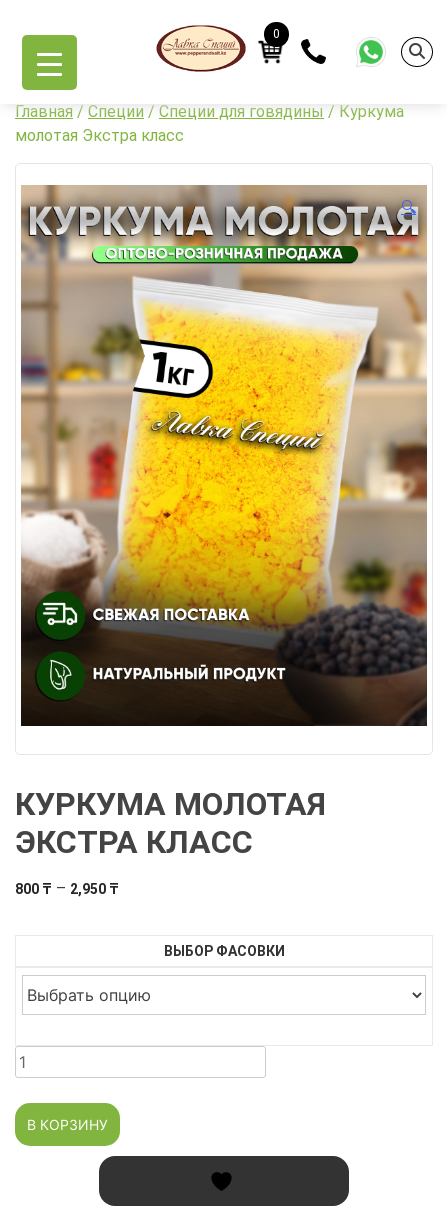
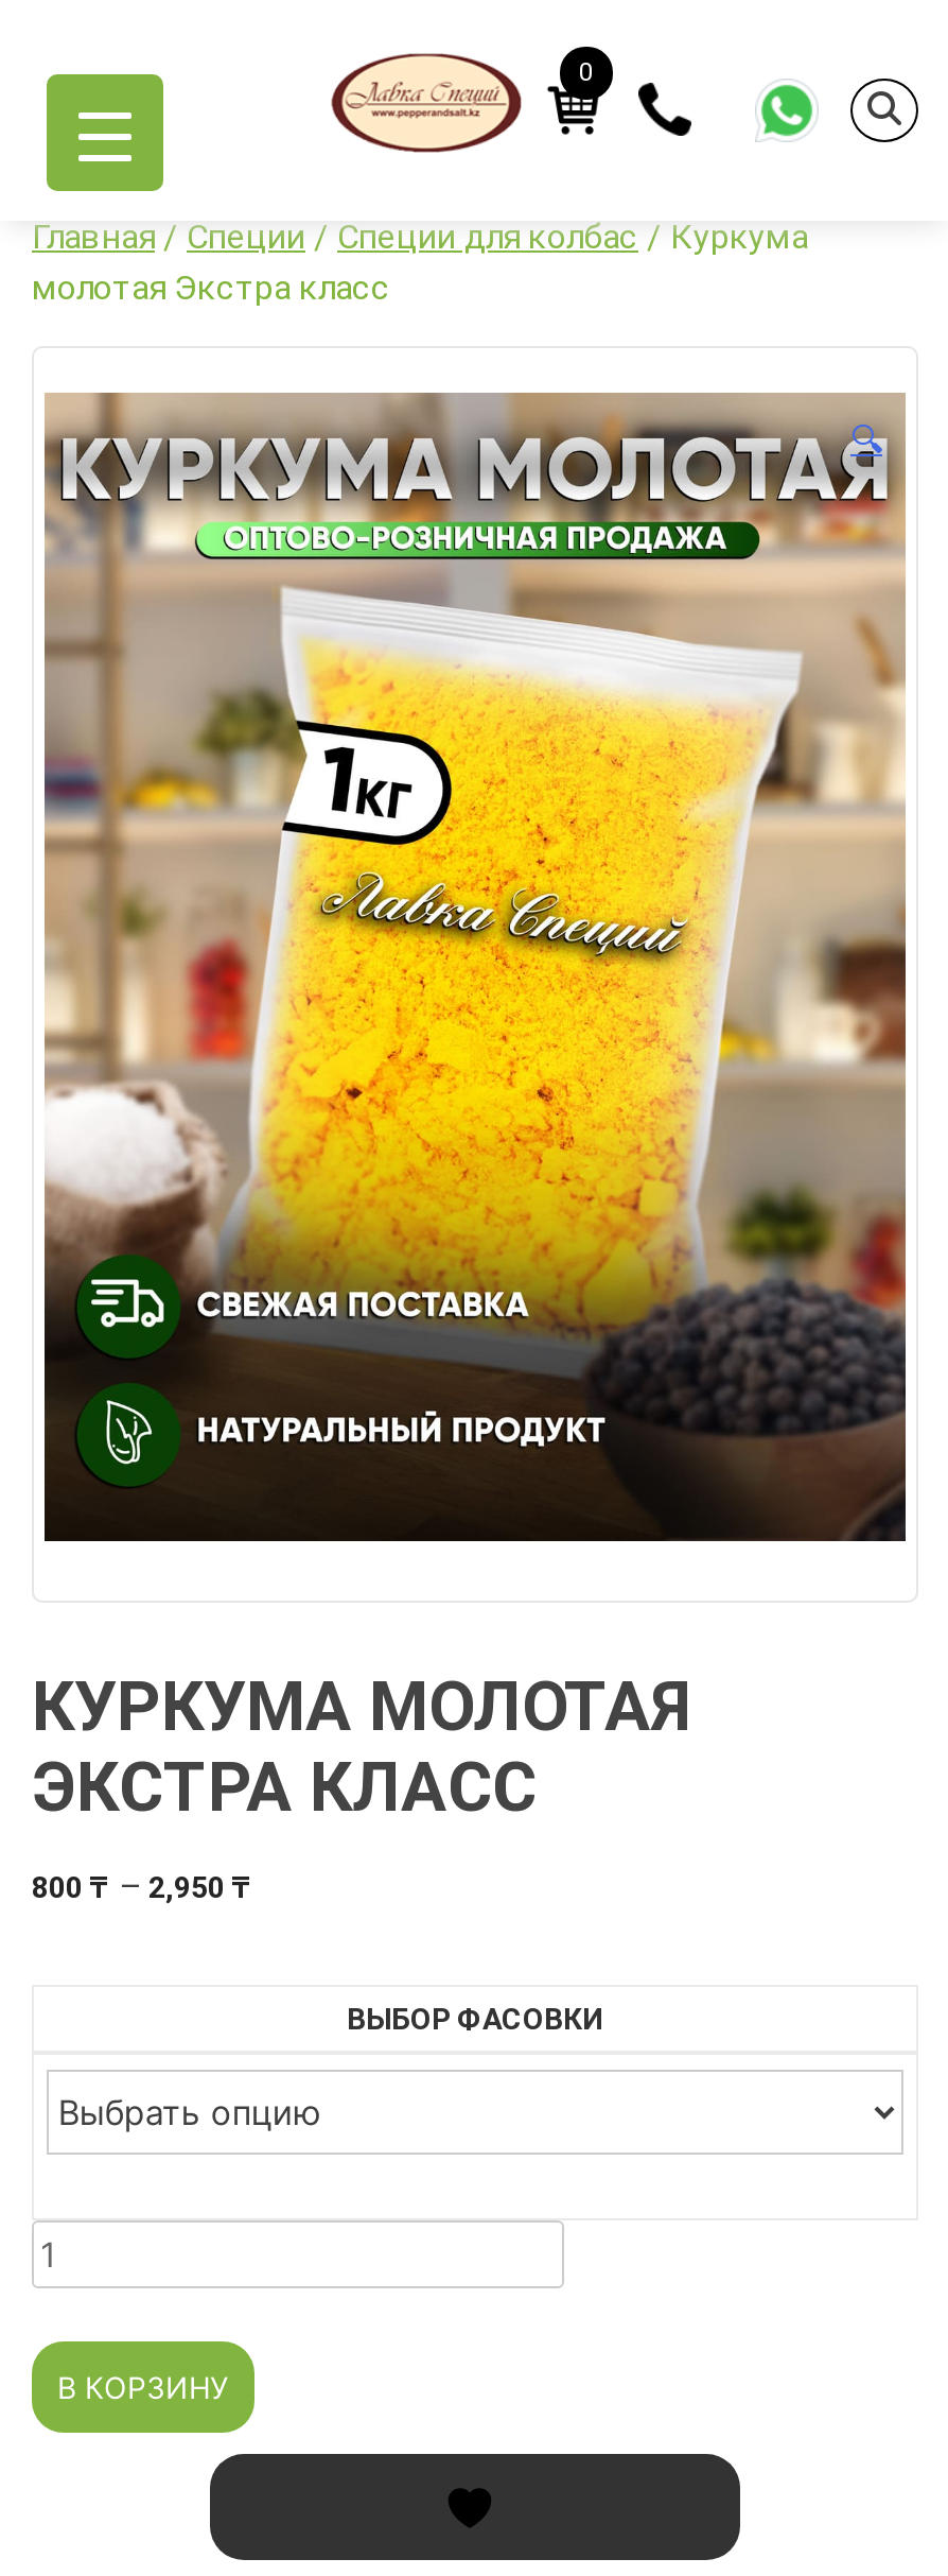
[15,102,404,121] Главная / Специи / Специи для говядины / Куркума -> [32,217,808,257] Главная / Специи / Специи для колбас / Куркума

